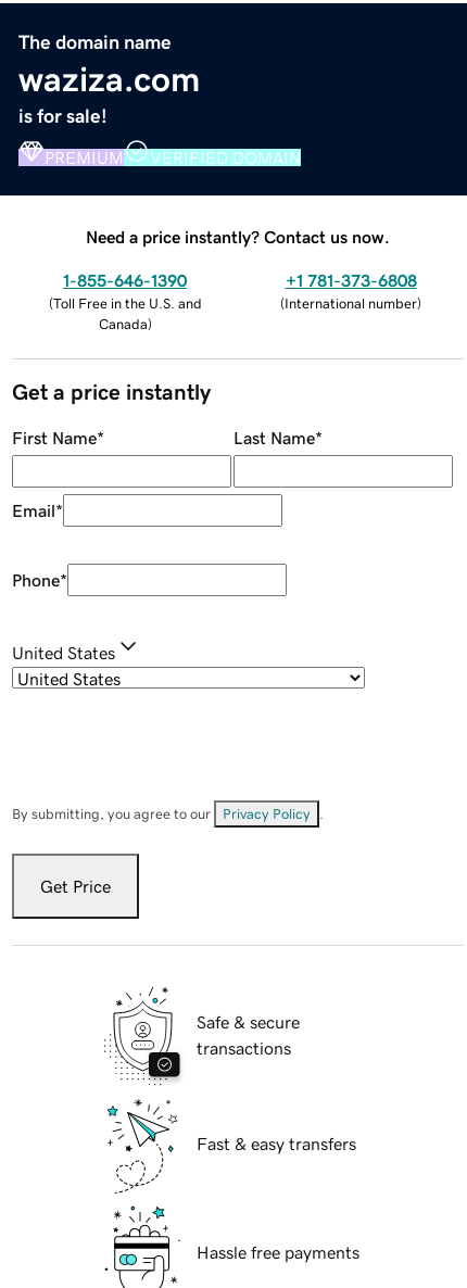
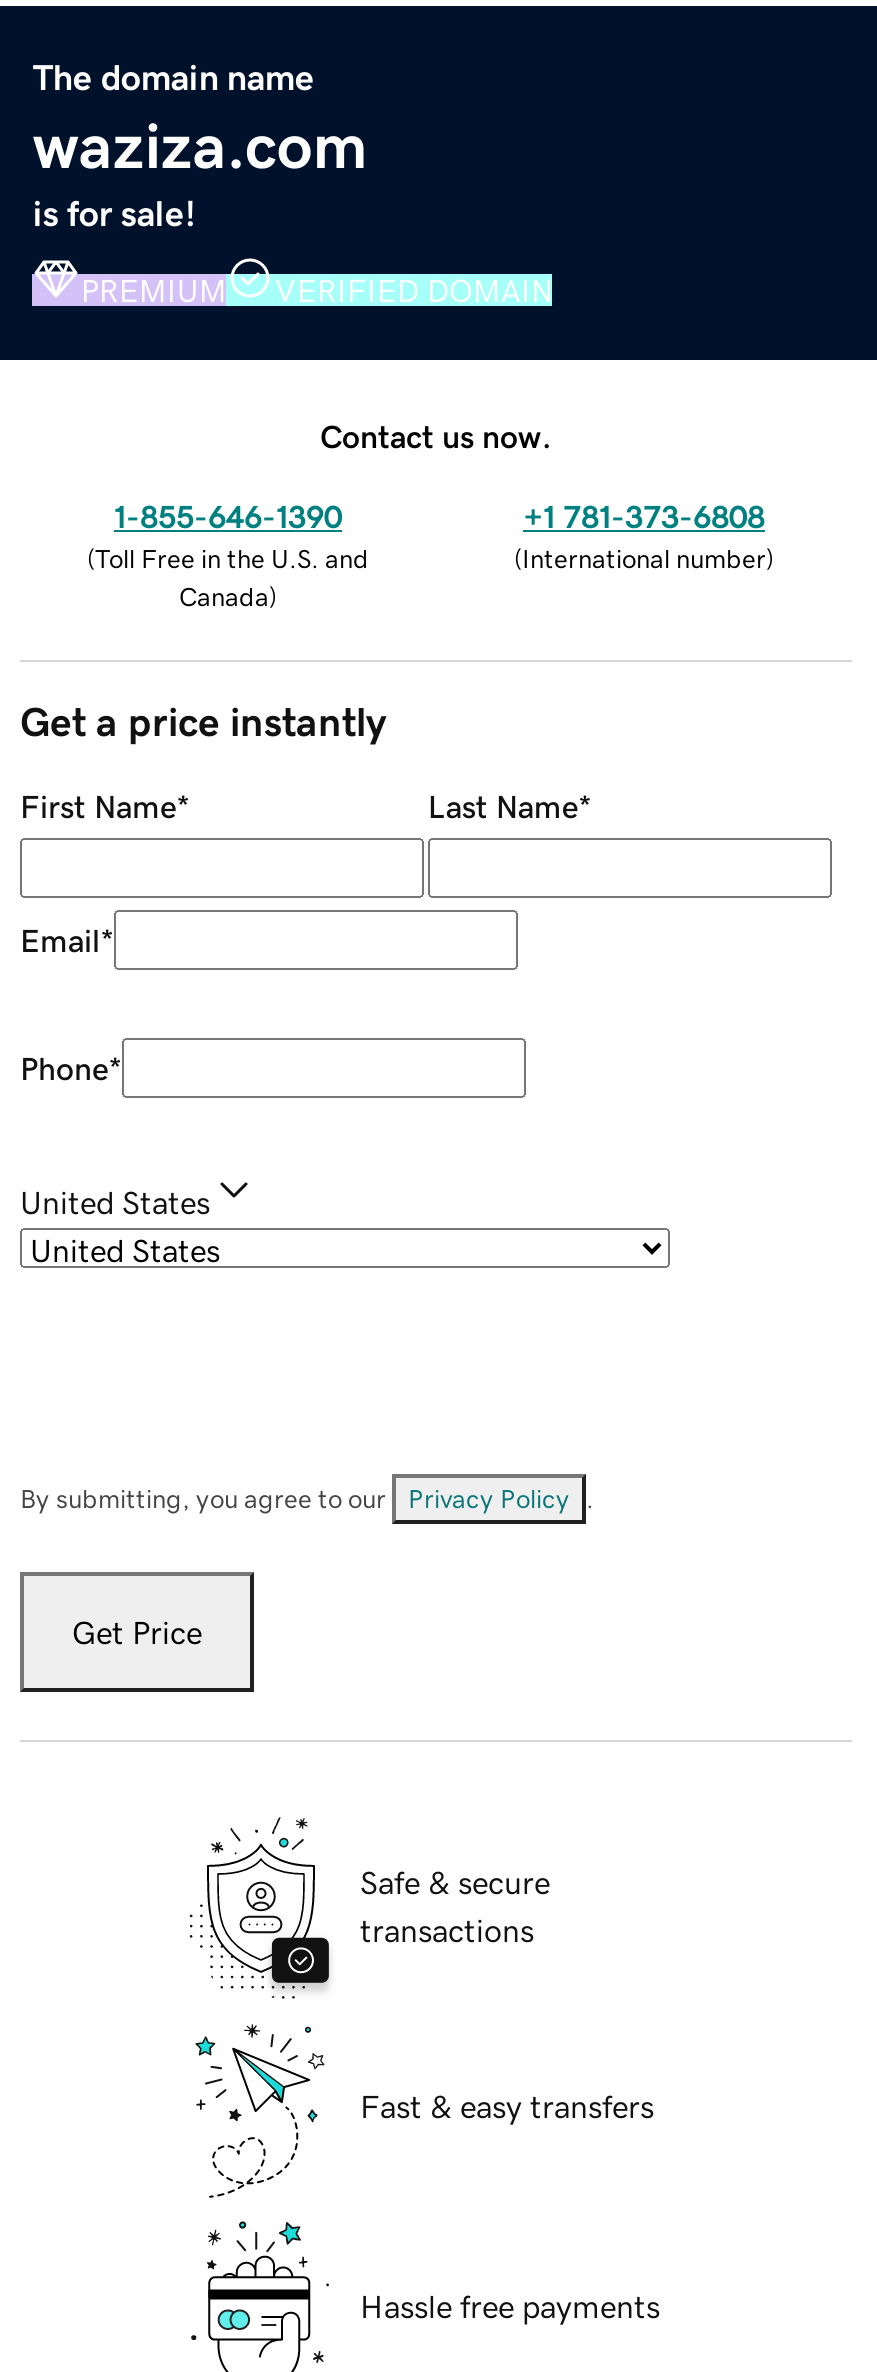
[86,228,390,245] Need a price instantly? Contact us now. -> [320,419,552,451] Contact us now.

